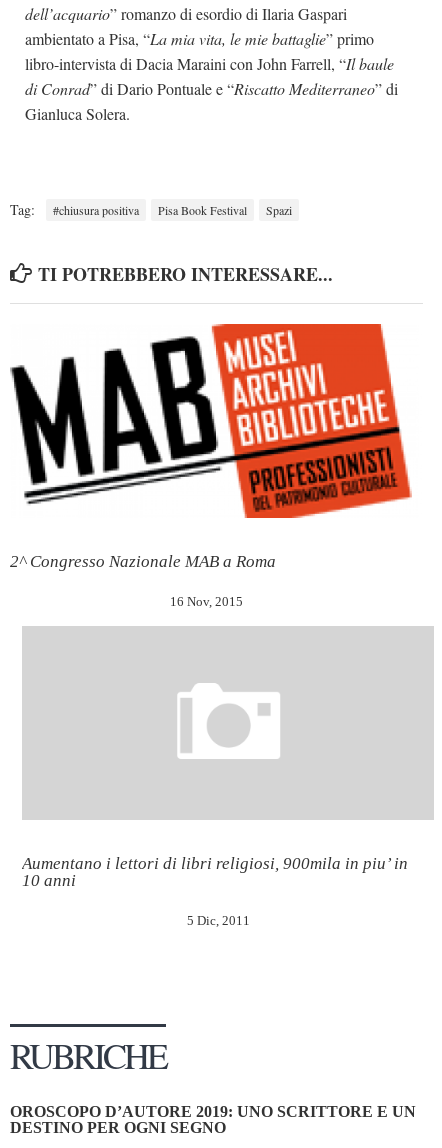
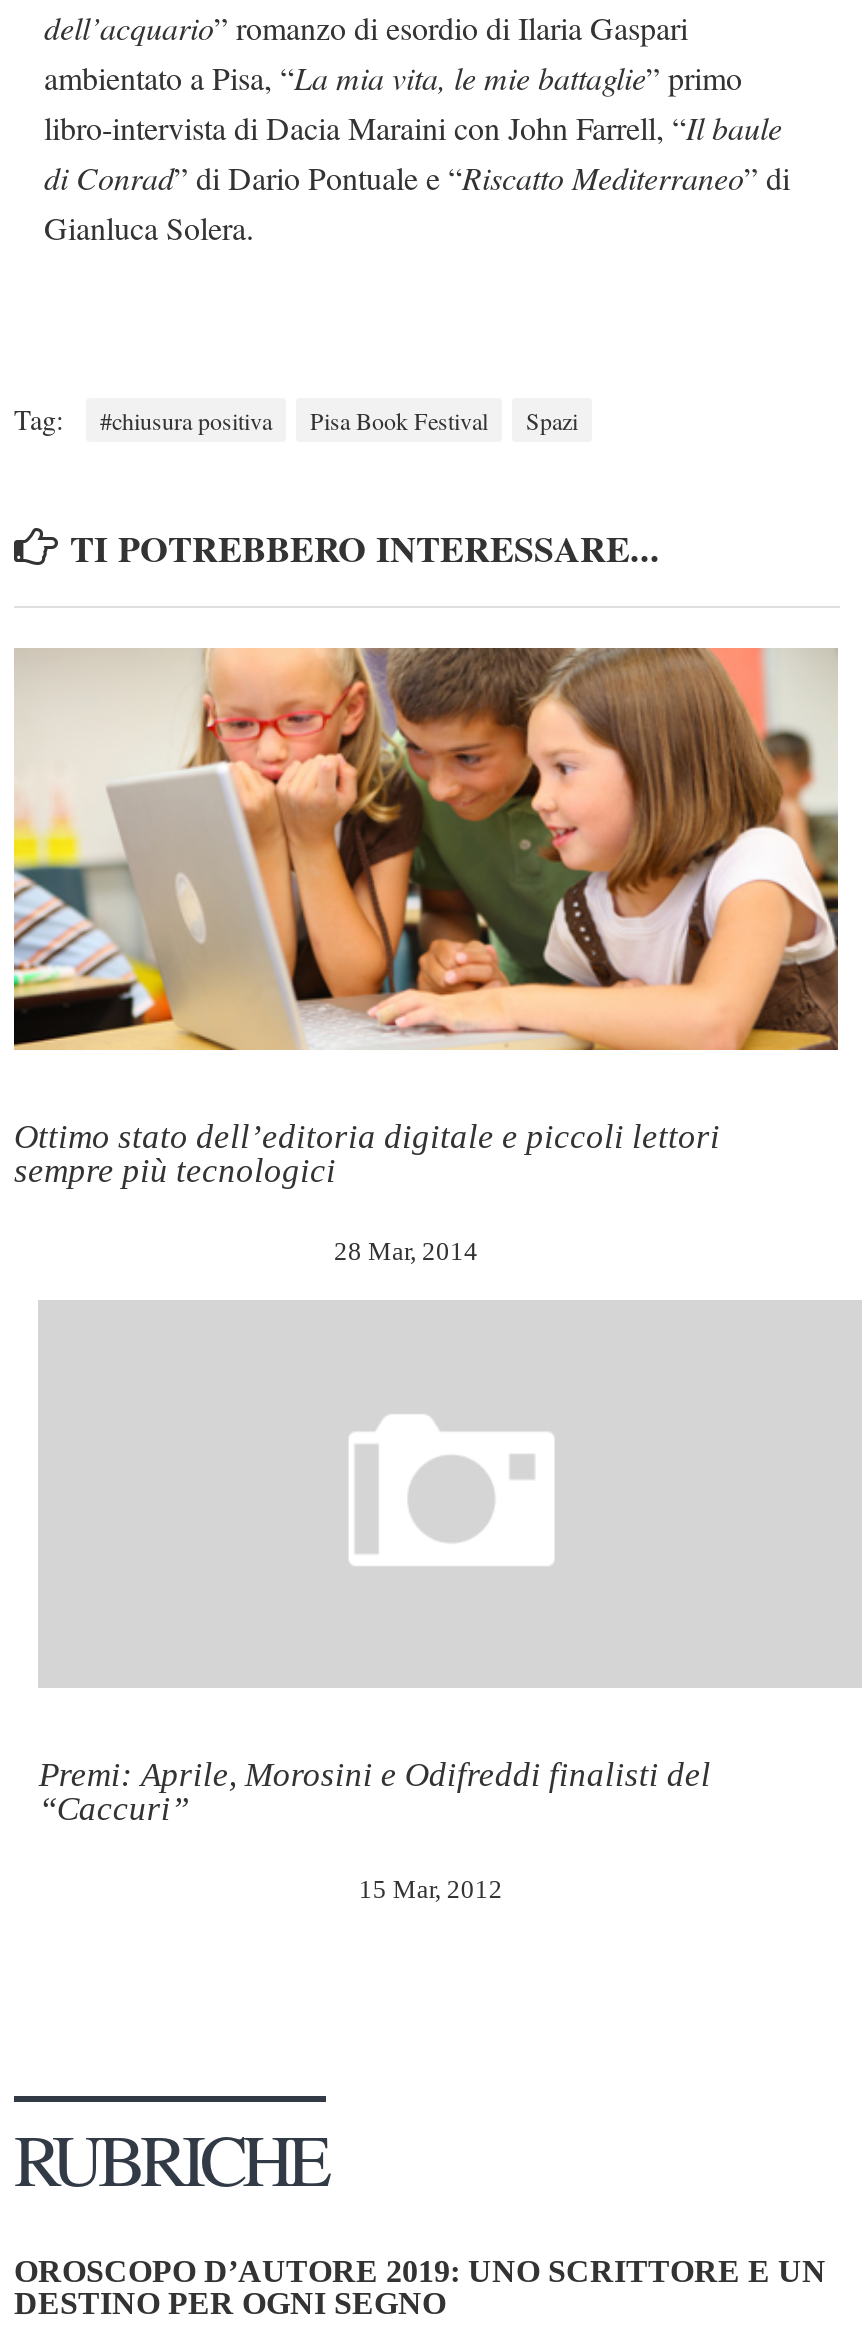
[10,323,422,571] [image] | 2^ Congresso Nazionale MAB a Roma -> [12,646,840,1190] [image] | Ottimo stato dell’editoria digitale e piccoli lettori | sempre più tecnologici
[169,594,242,609] 16 Nov, 2015 -> [334,1236,478,1266] 28 Mar, 2014
[22,854,408,890] Aumentano i lettori di libri religiosi, 900mila in piu’ in | 10 anni -> [39,1756,711,1828] Premi: Aprile, Morosini e Odifreddi finalisti del | “Caccuri”
[187,913,250,928] 5 Dic, 2011 -> [359,1874,503,1904] 15 Mar, 2012

